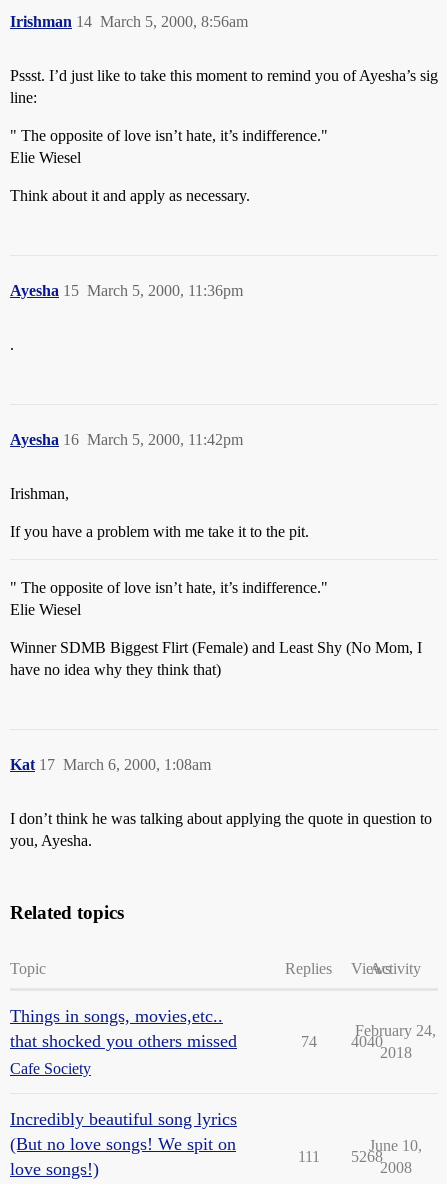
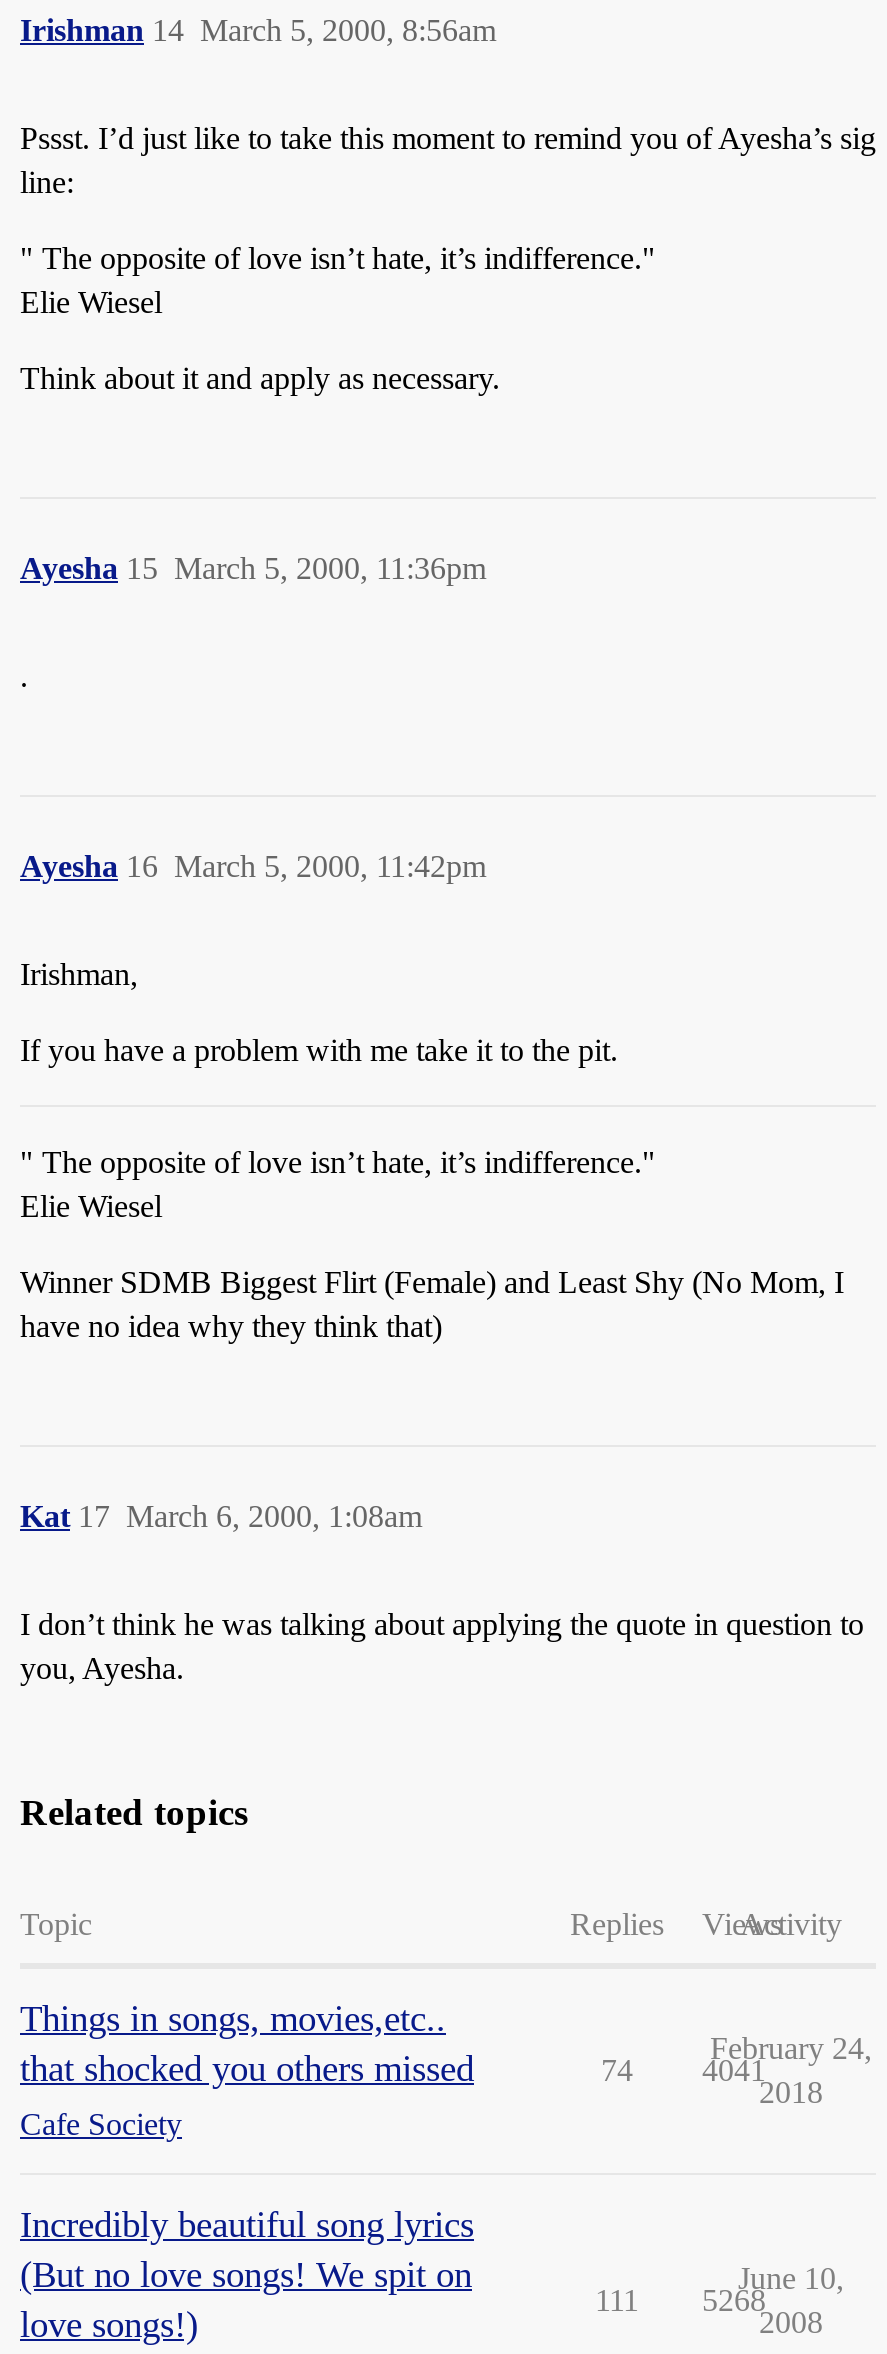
[351,1033,383,1050] 4040 -> [702,2053,766,2087] 4041

